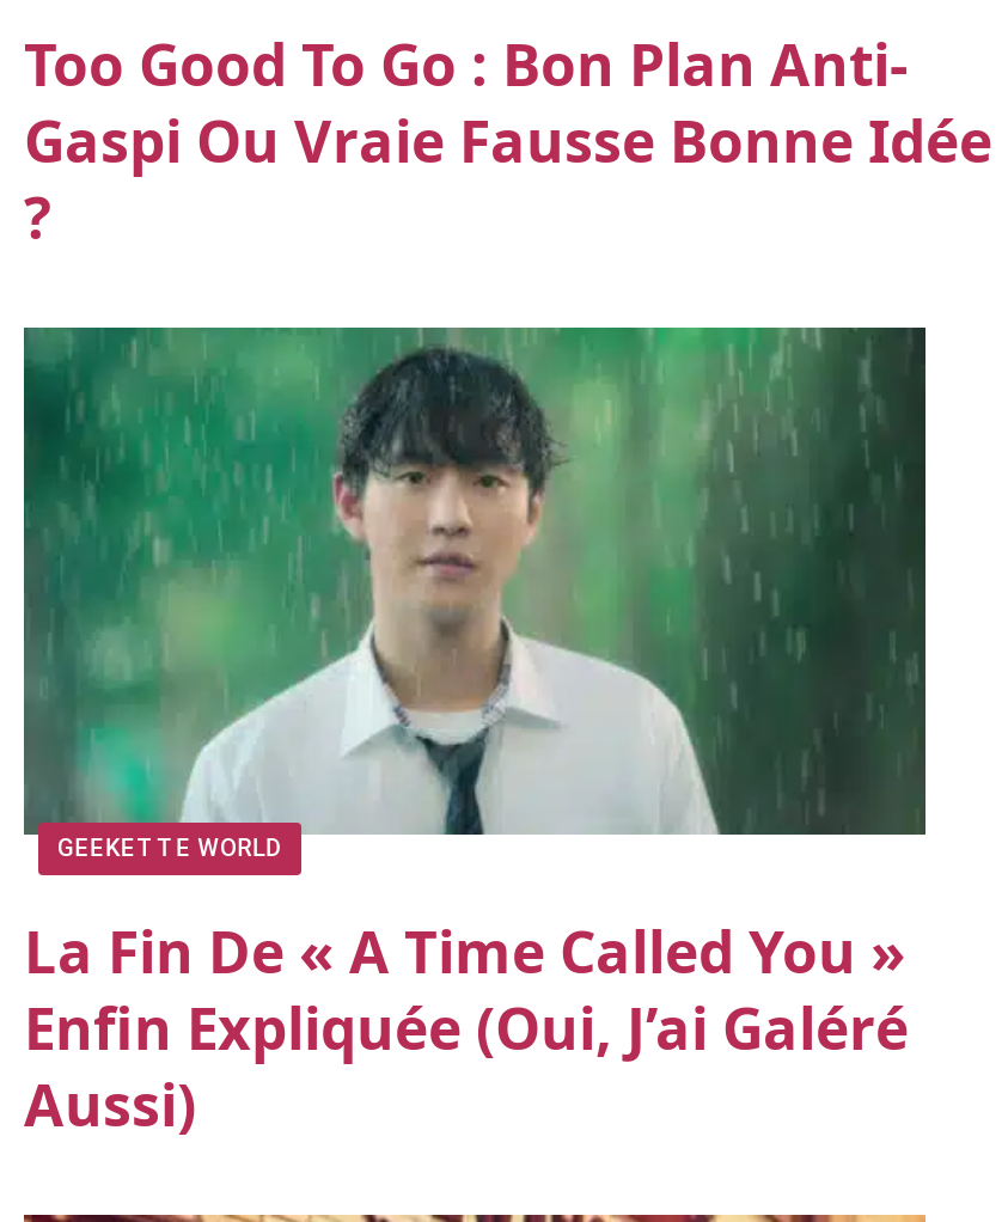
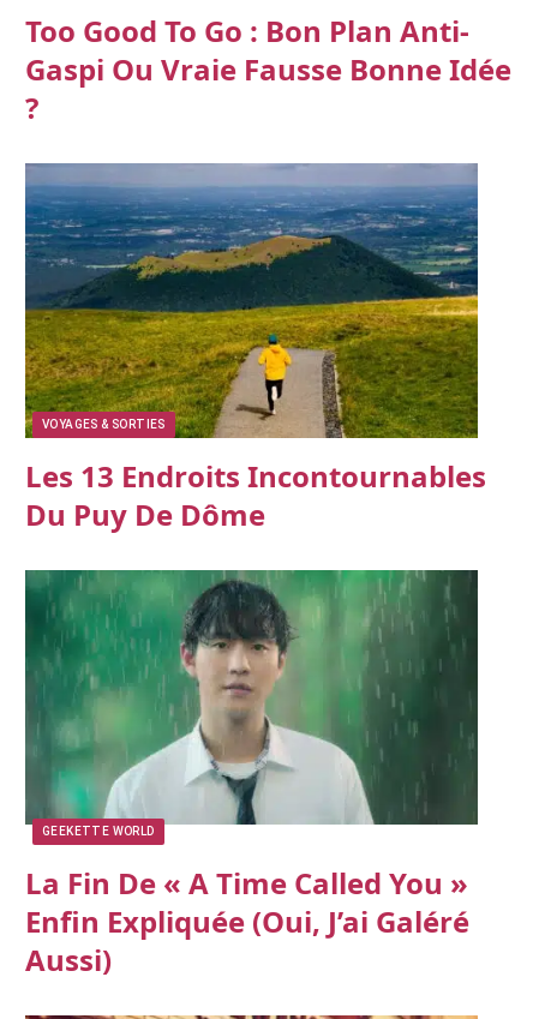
none -> [24,163,486,534] [image] | VOYAGES & SORTIES | Les 13 Endroits Incontournables | Du Puy De Dôme

